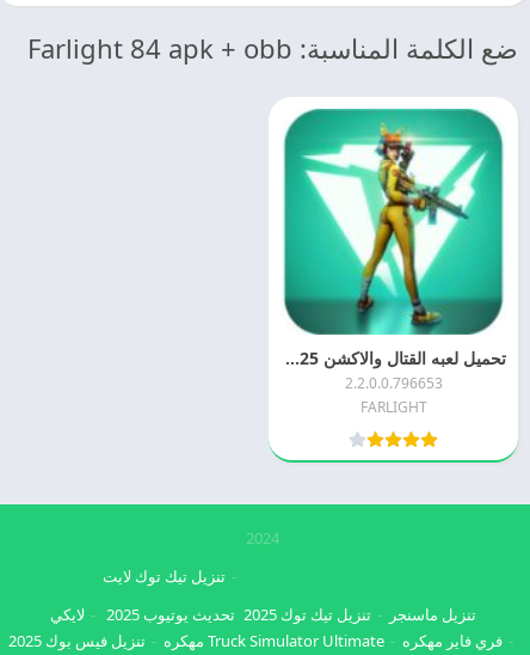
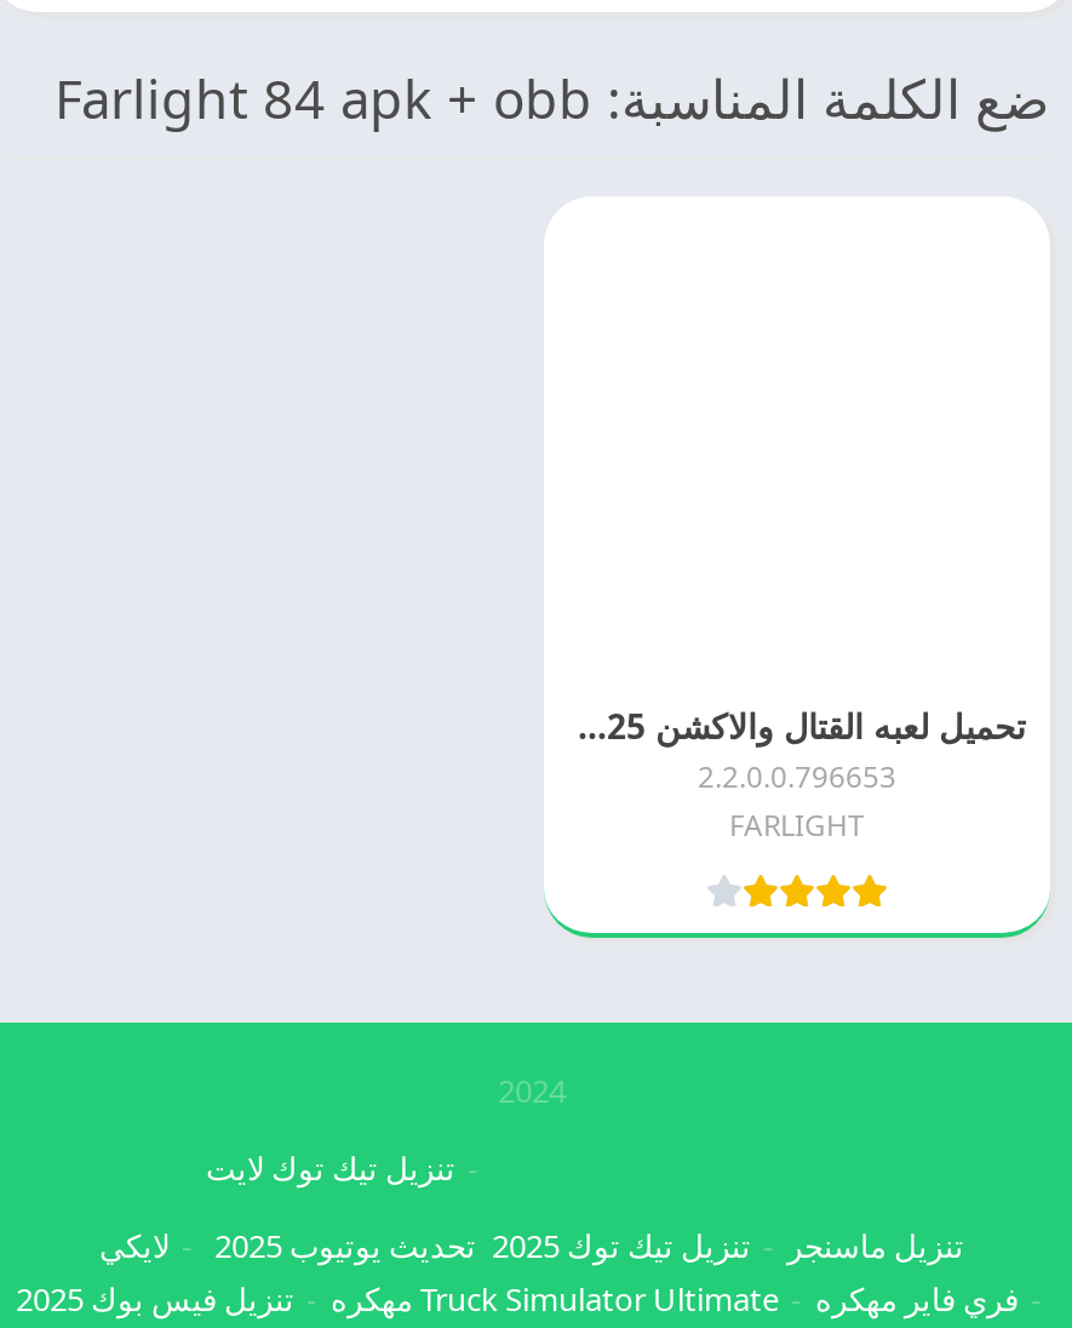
[282,108,505,336] [image] -> none

